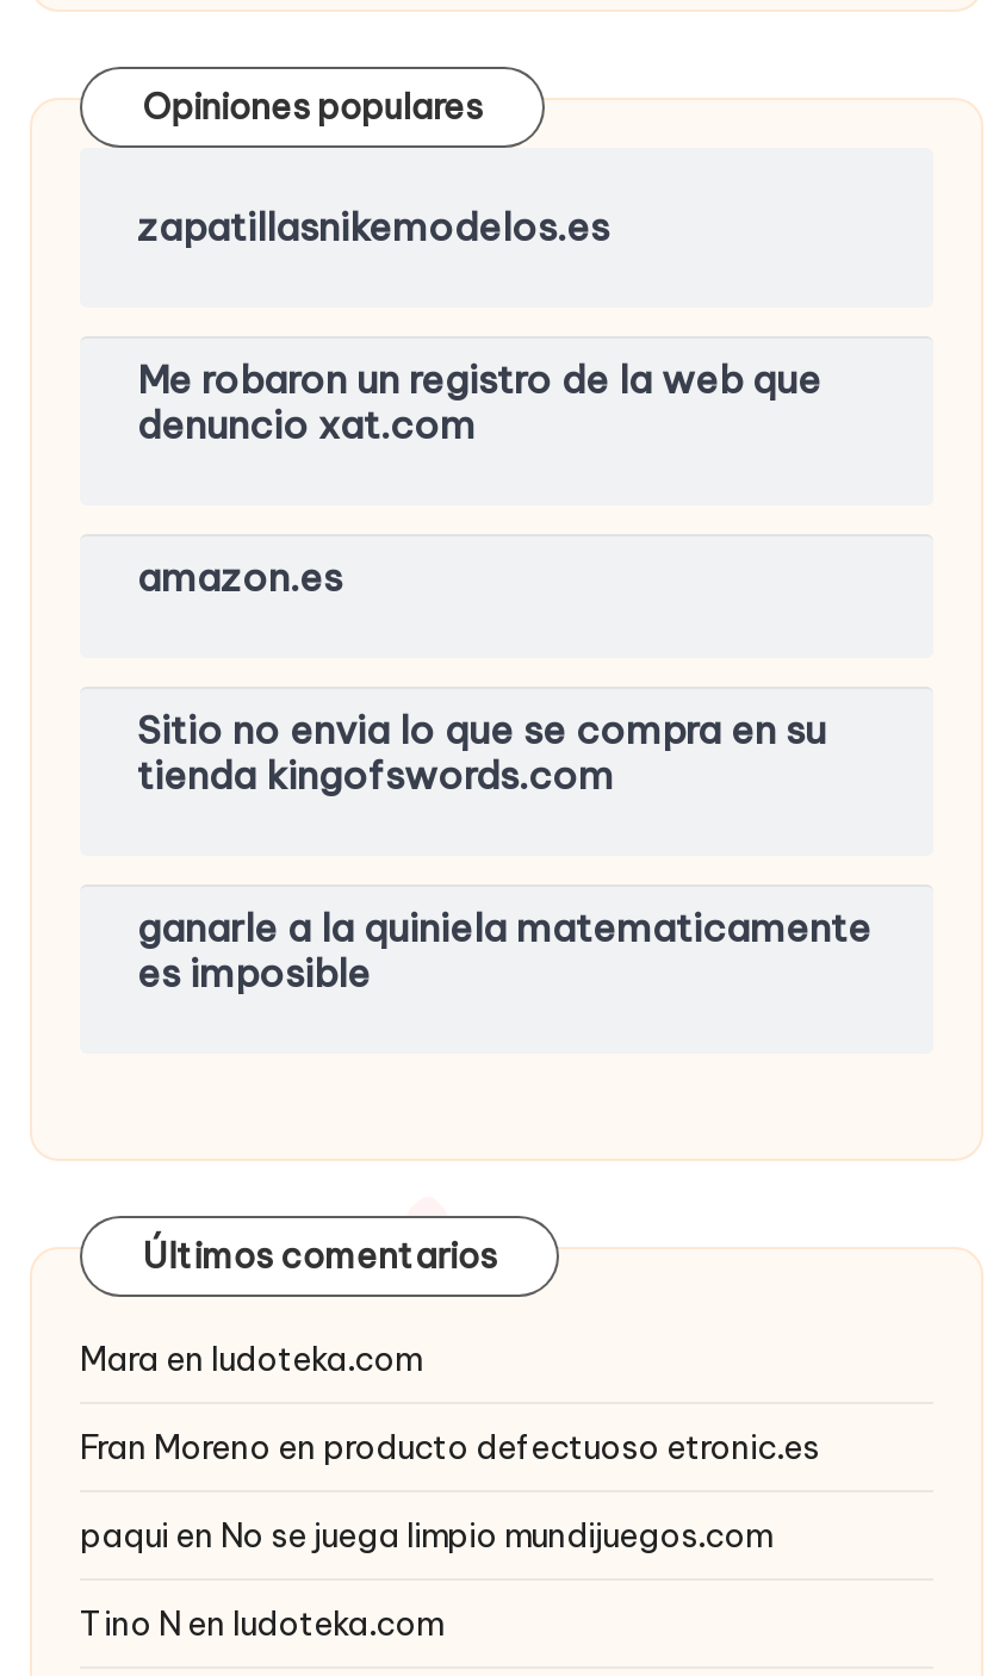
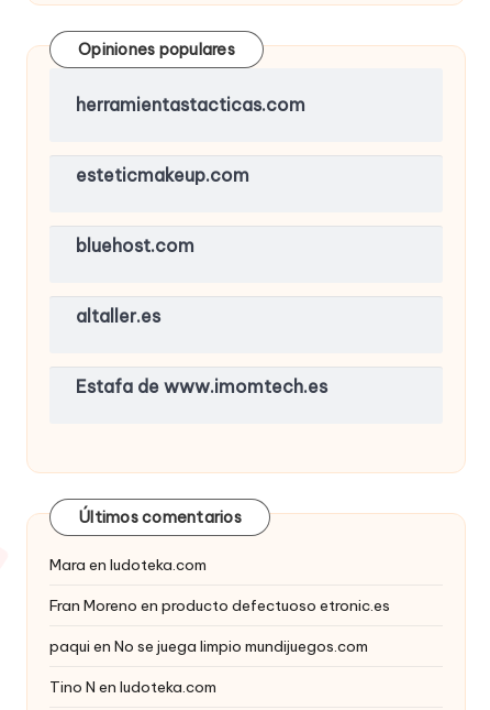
[137,203,609,251] zapatillasnikemodelos.es -> [76,94,305,116] herramientastacticas.com
[137,356,821,449] Me robaron un registro de la web que | denuncio xat.com -> [76,164,249,186] esteticmakeup.com
[137,554,342,601] amazon.es -> [76,235,194,257] bluehost.com
[137,706,826,799] Sitio no envia lo que se compra en su | tienda kingofswords.com -> [76,305,160,327] altaller.es
[137,904,871,997] ganarle a la quiniela matematicamente | es imposible -> [76,376,327,398] Estafa de www.imomtech.es

